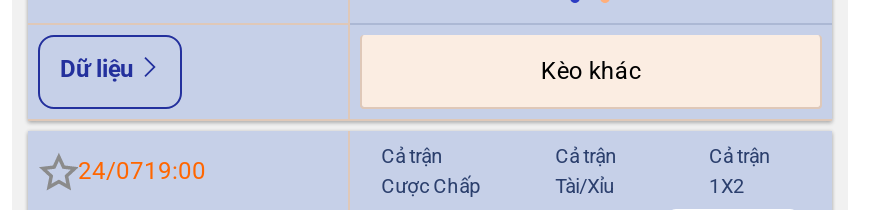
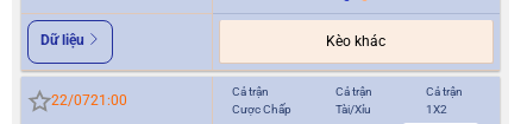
[78,156,206,184] 24/0719:00 -> [51,92,127,109] 22/0721:00

